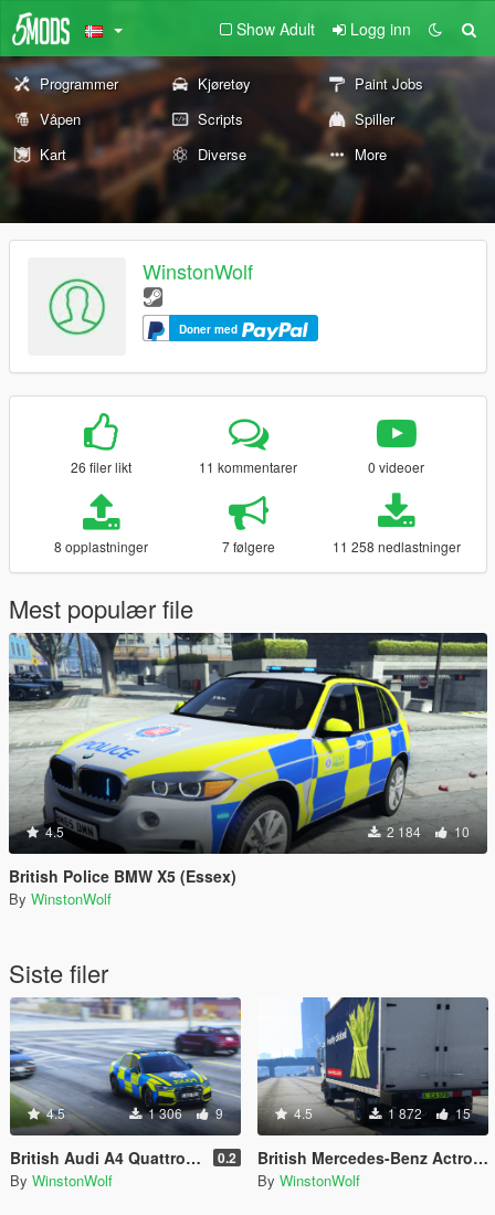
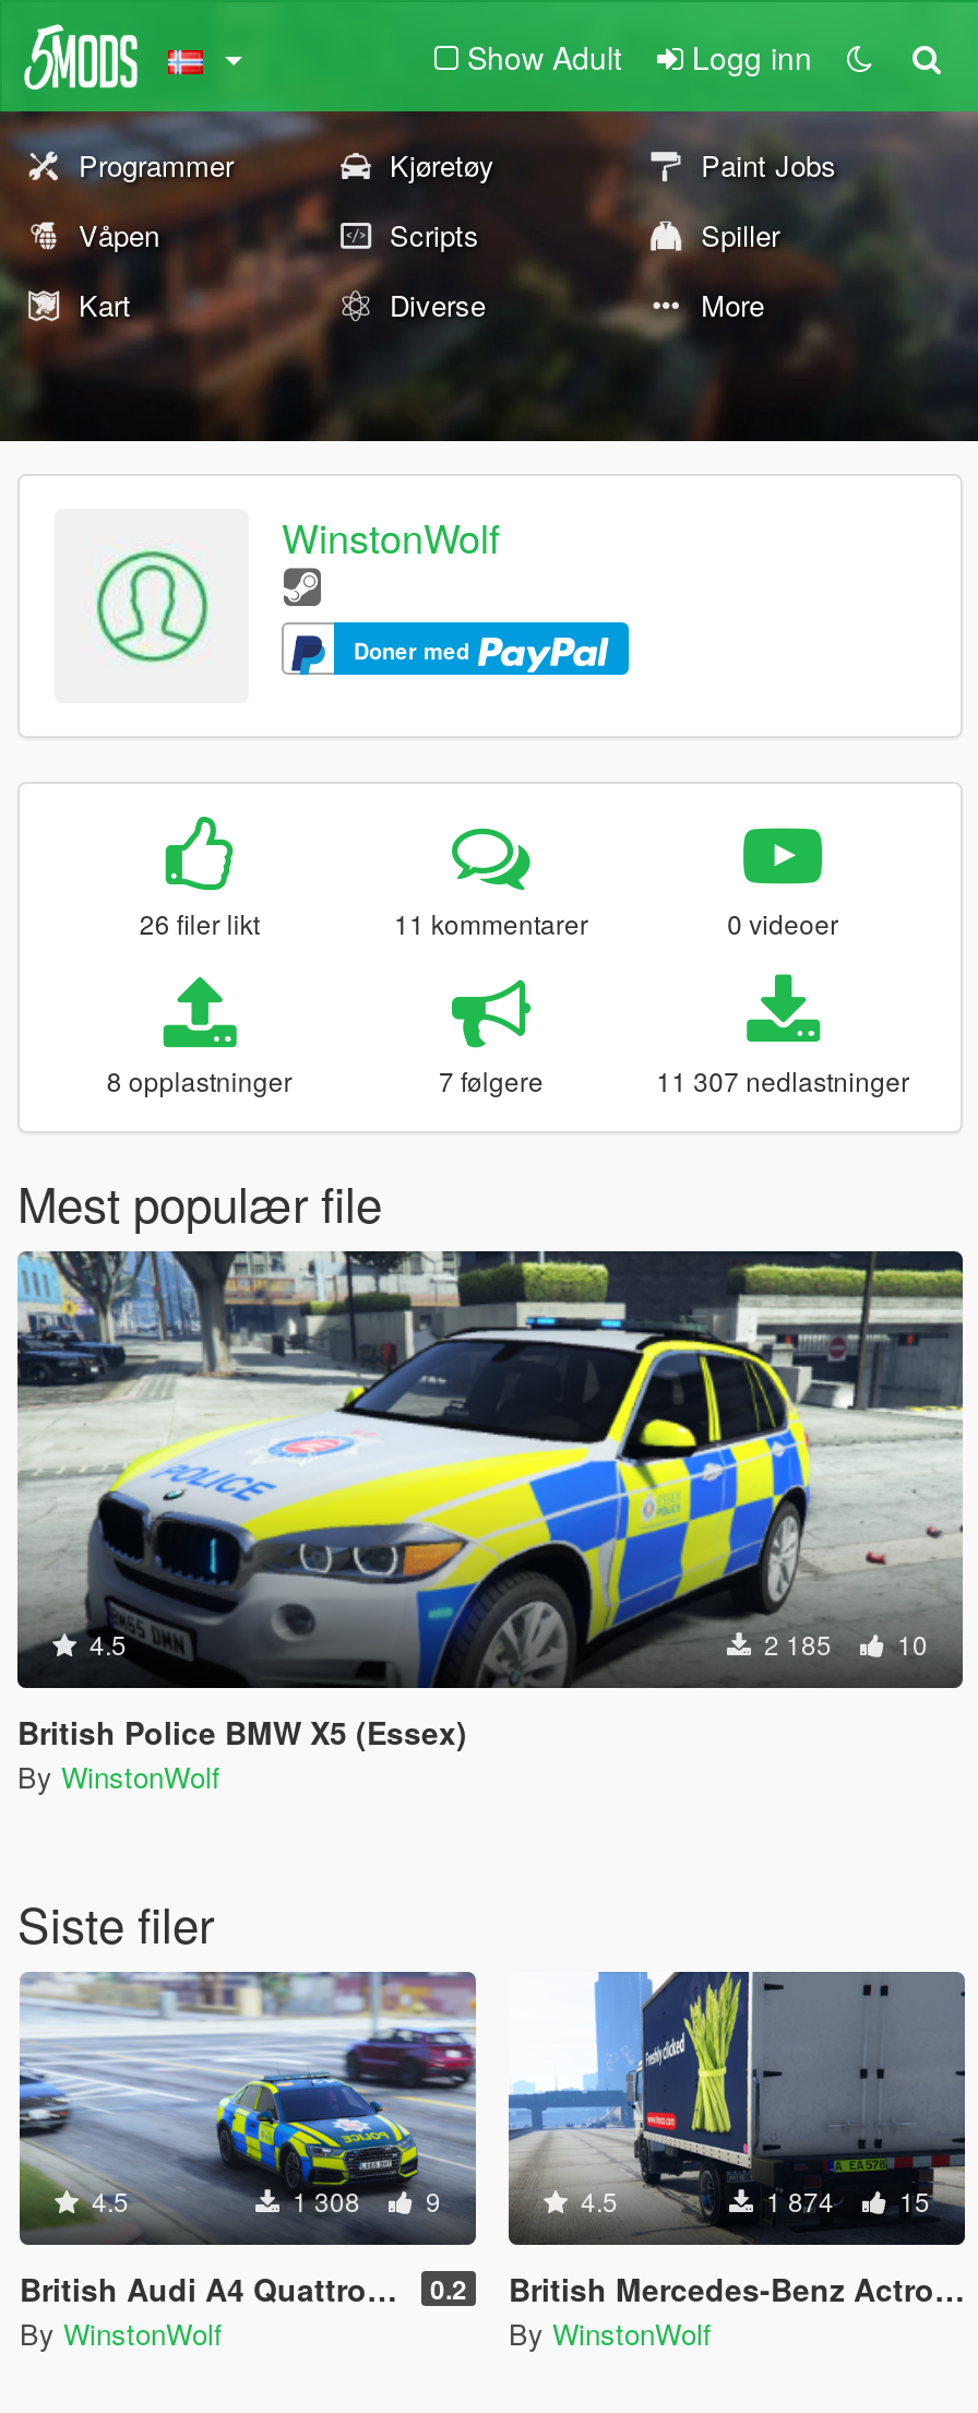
[332,537,460,556] 11 258 nedlastninger -> [656,1061,909,1098] 11 307 nedlastninger
[383,822,470,841] 2 184 10 -> [758,1625,928,1662] 2 185 10
[145,1103,223,1122] 1 306 9 -> [286,2182,441,2219] 1 308 9
[385,1103,471,1122] 1 872 15 -> [760,2182,930,2219] 1 874 15

